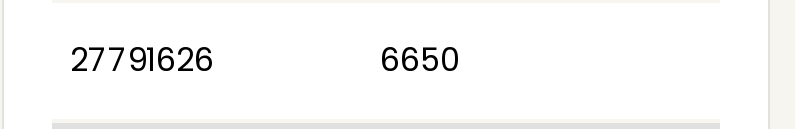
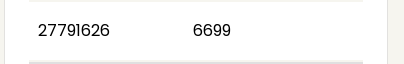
[380,37,460,83] 6650 -> [193,19,231,42] 6699

